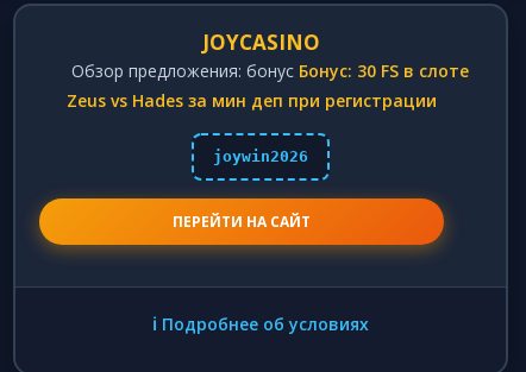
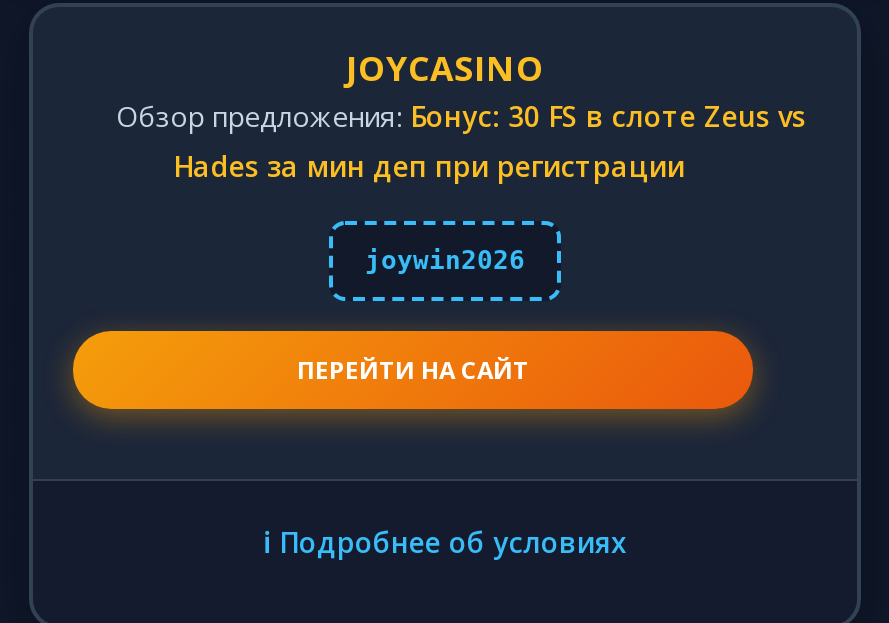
[66,59,469,112] Обзор предложения: бонус Бонус: 30 FS в слоте | Zeus vs Hades за мин деп при регистрации -> [116,97,806,185] Обзор предложения: Бонус: 30 FS в слоте Zeus vs | Hades за мин деп при регистрации

